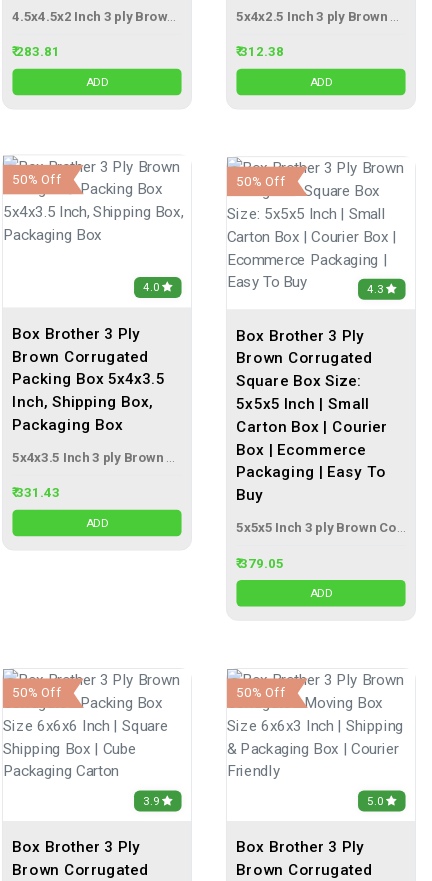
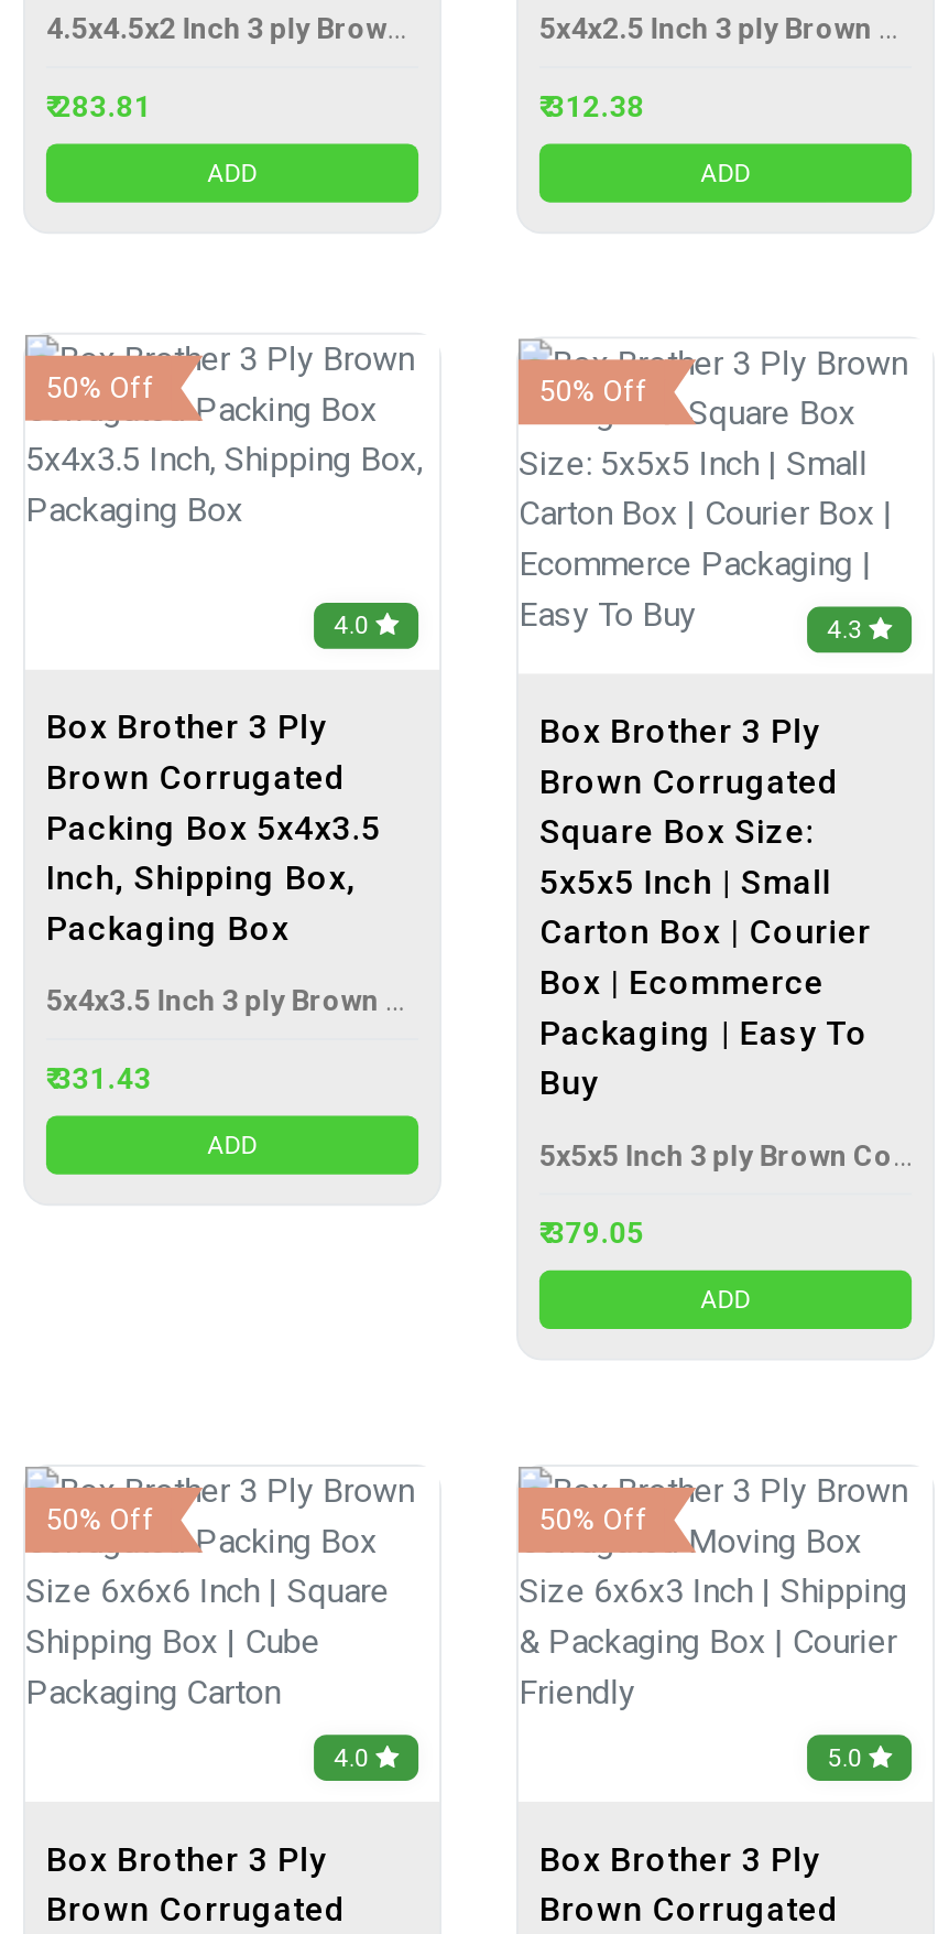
[143,794,162,808] 3.9 -> [334,1743,376,1772] 4.0

